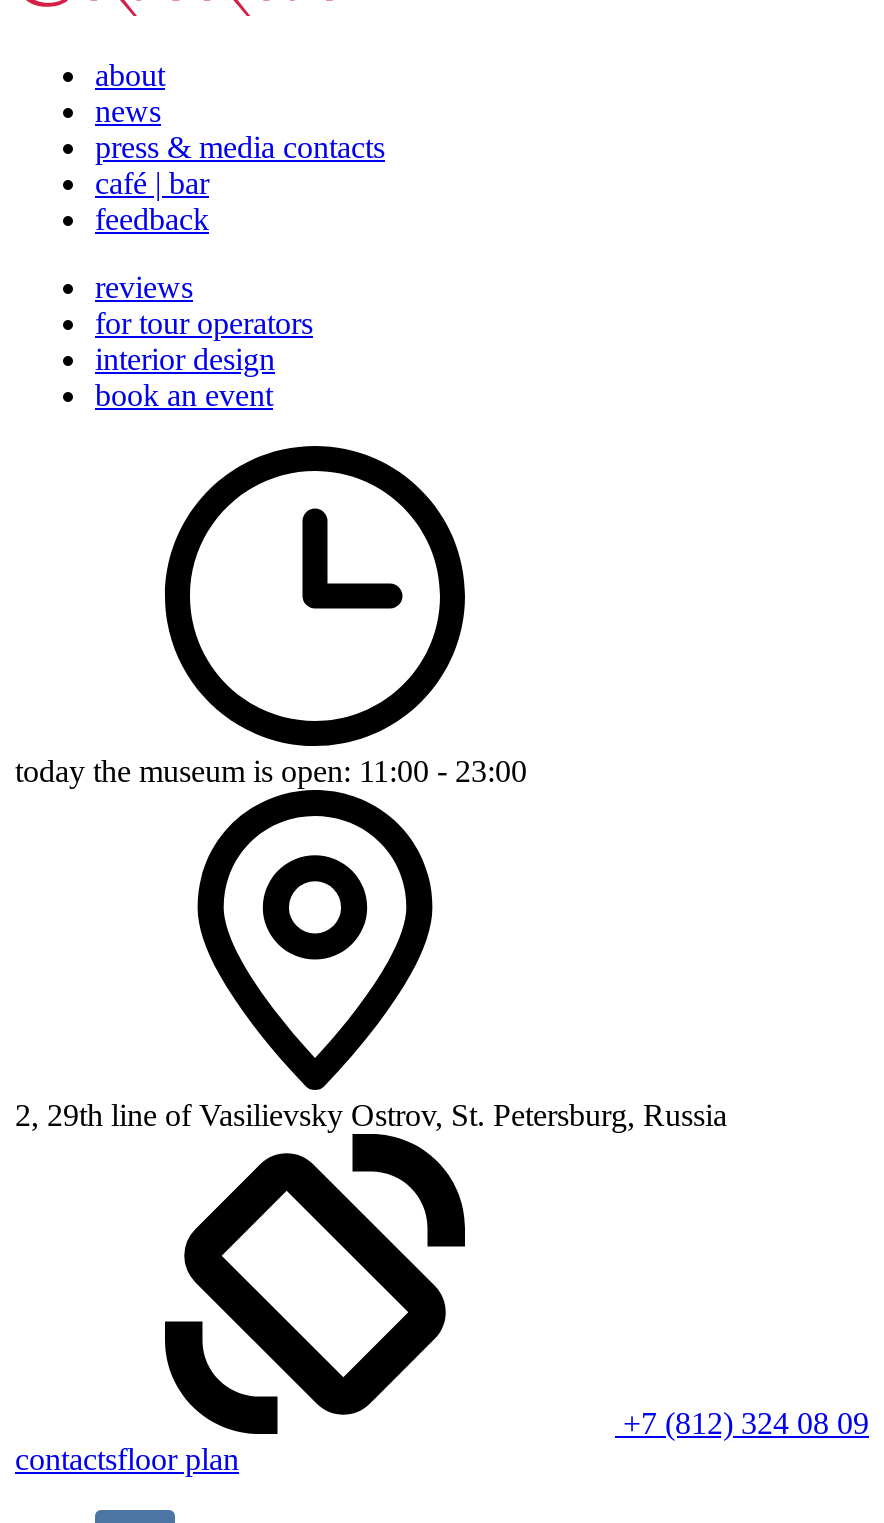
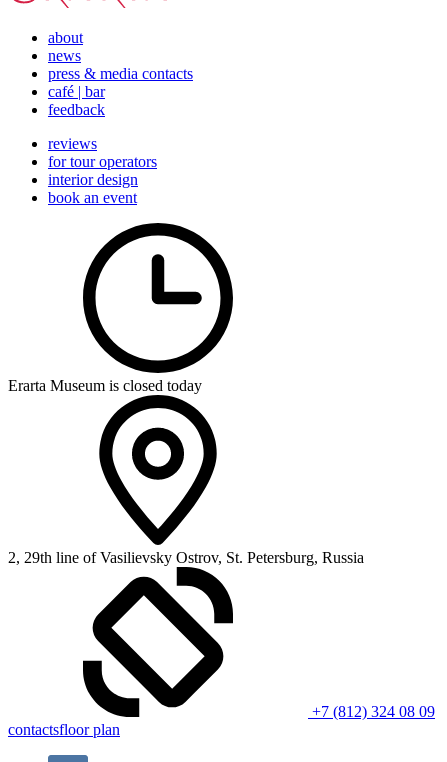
[15,754,527,788] today the museum is open: 11:00 - 23:00 -> [8,377,202,394] Erarta Museum is closed today

